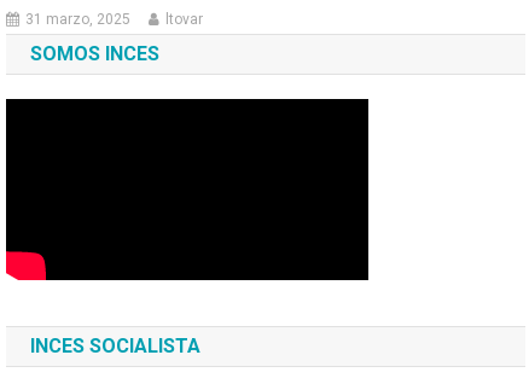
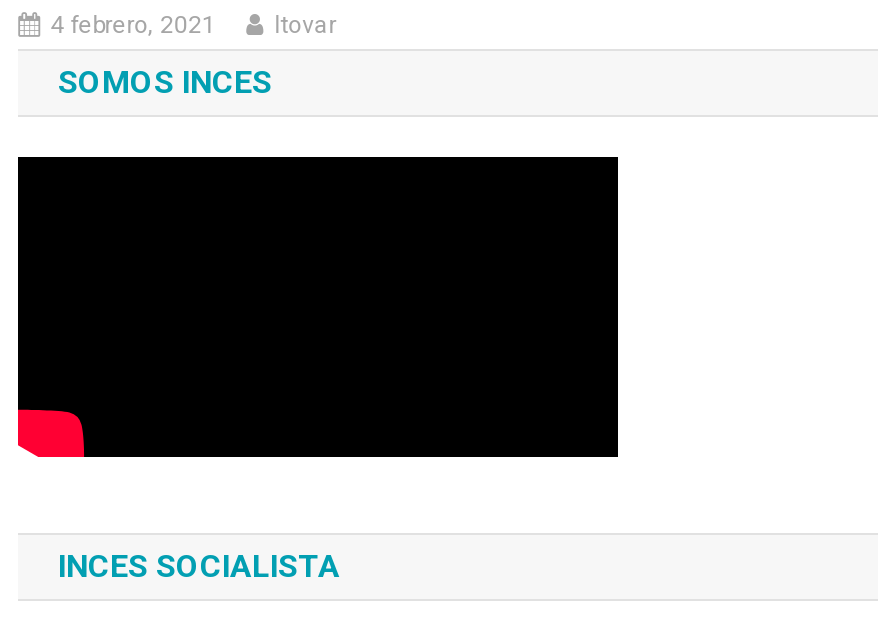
[25,11,131,28] 31 marzo, 2025 -> [50,11,216,39] 4 febrero, 2021

